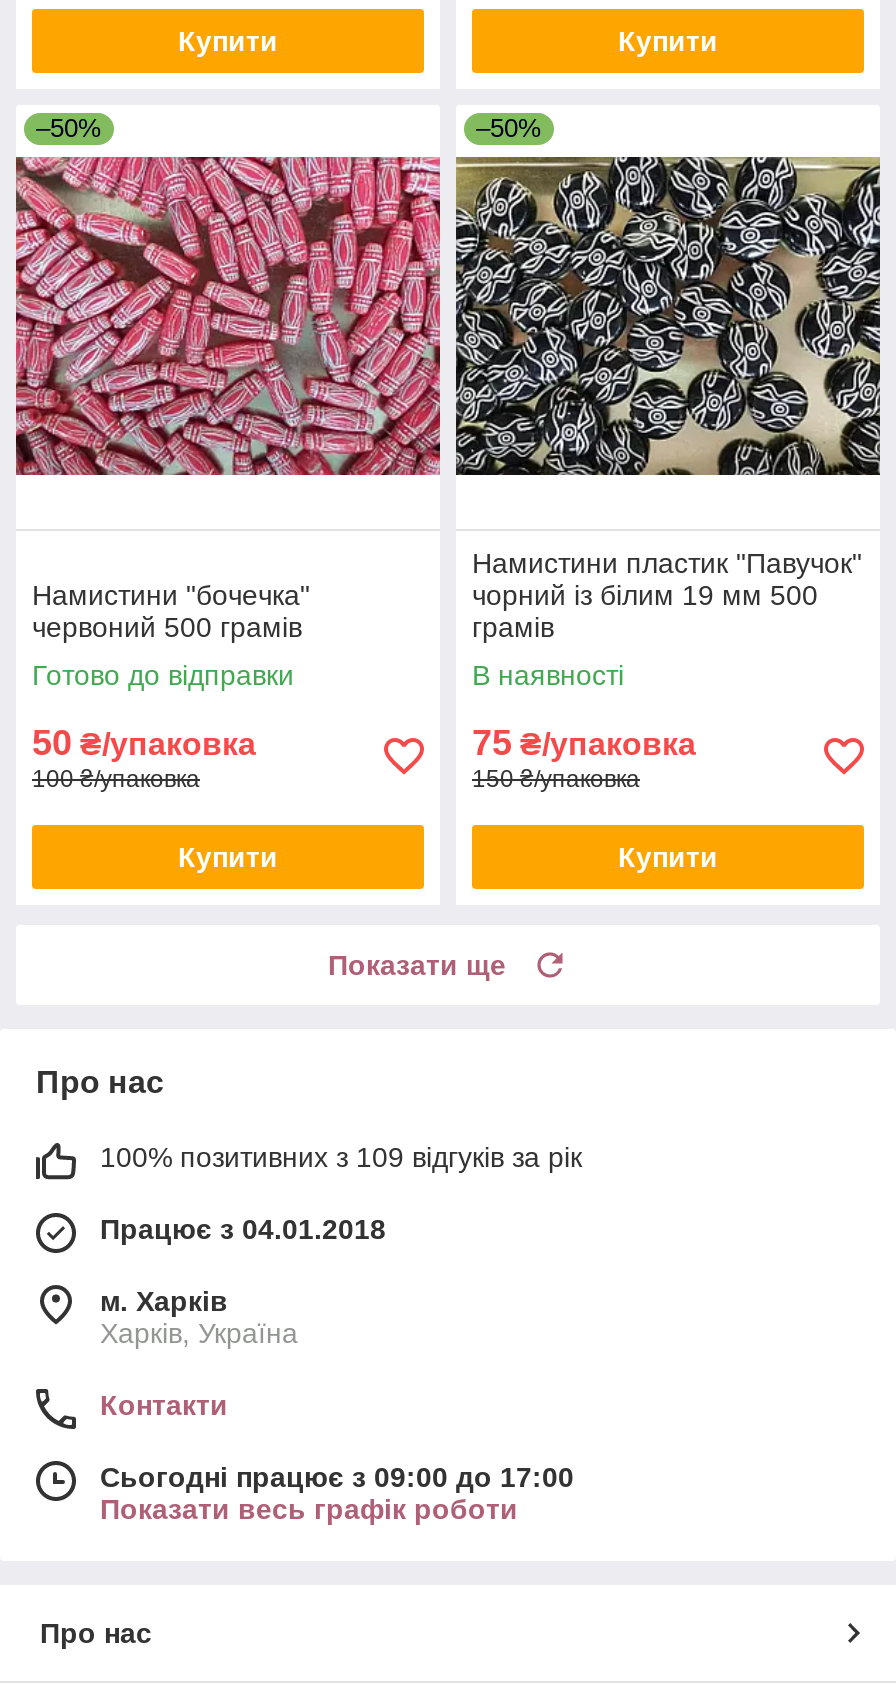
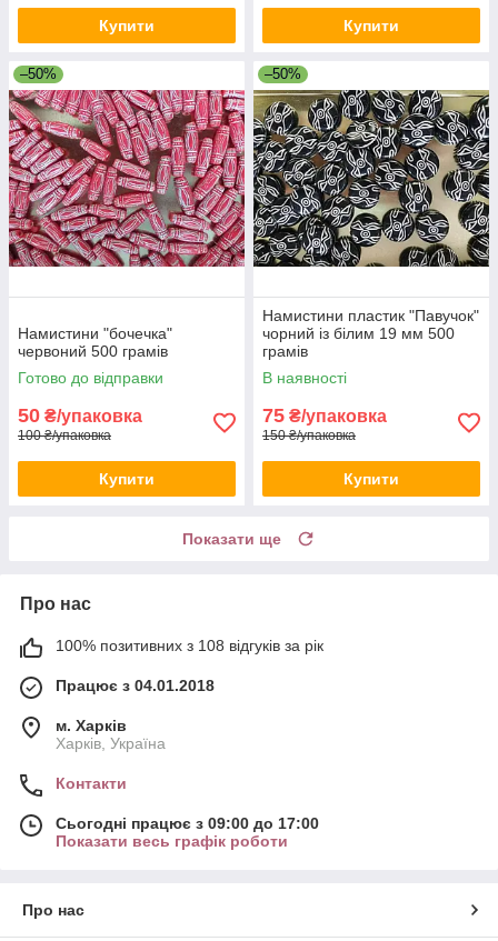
[100,1141,582,1173] 100% позитивних з 109 відгуків за рік -> [56,636,323,654] 100% позитивних з 108 відгуків за рік

